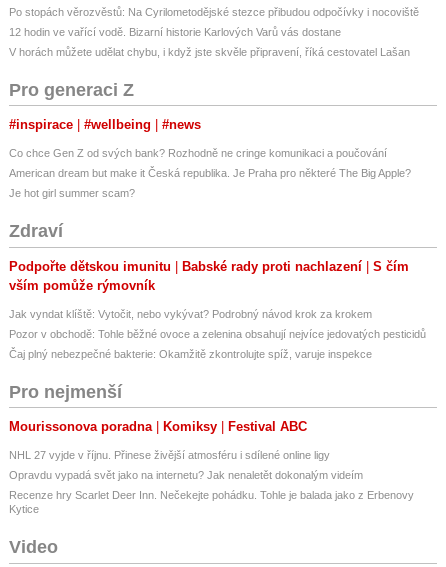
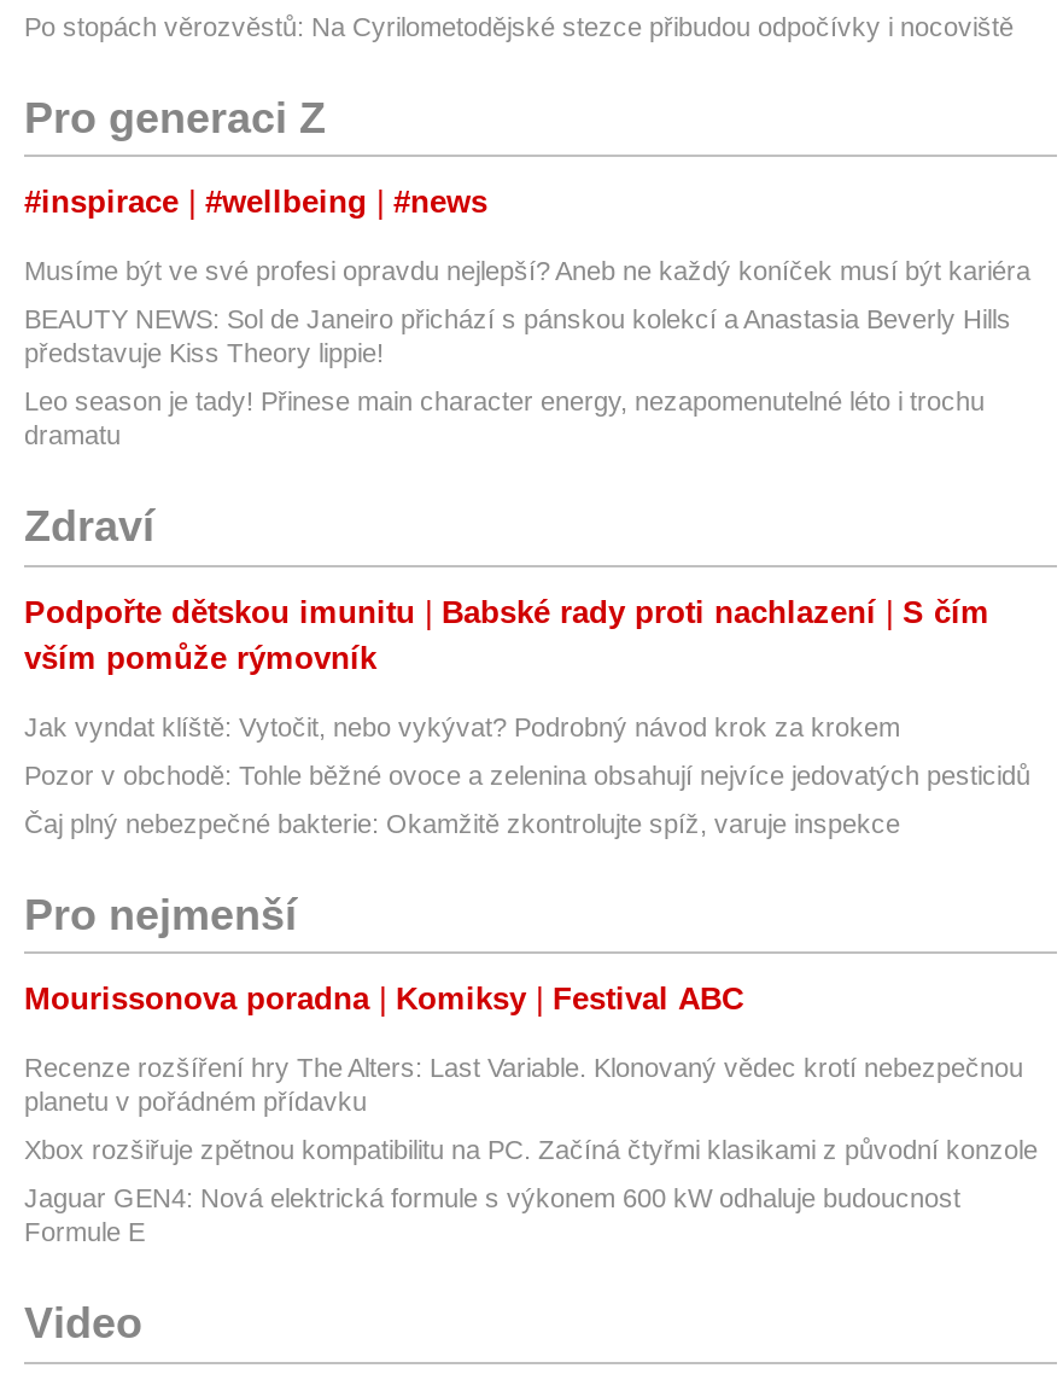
[9,26,410,58] 12 hodin ve vařící vodě. Bizarní historie Karlových Varů vás dostane | V horách můžete udělat chybu, i když jste skvěle připravení, říká cestovatel Lašan -> none
moved [9,80,201,132] -> [24,94,487,220]: Pro generaci Z | #inspirace | #wellbeing | #news
[9,147,387,159] Co chce Gen Z od svých bank? Rozhodně ne cringe komunikaci a poučování -> [24,257,1030,286] Musíme být ve své profesi opravdu nejlepší? Aneb ne každý koníček musí být kariéra
[9,167,411,179] American dream but make it Česká republika. Je Praha pro některé The Big Apple? -> [24,305,1011,368] BEAUTY NEWS: Sol de Janeiro přichází s pánskou kolekcí a Anastasia Beverly Hills | představuje Kiss Theory lippie!
[9,187,135,199] Je hot girl summer scam? -> [24,387,985,450] Leo season je tady! Přinese main character energy, nezapomenutelné léto i trochu | dramatu
[9,449,330,461] NHL 27 vyjde v říjnu. Přinese živější atmosféru i sdílené online ligy -> [24,1054,1023,1116] Recenze rozšíření hry The Alters: Last Variable. Klonovaný vědec krotí nebezpečnou | planetu v pořádném přídavku
[9,469,363,481] Opravdu vypadá svět jako na internetu? Jak nenaletět dokonalým videím -> [24,1136,1038,1165] Xbox rozšiřuje zpětnou kompatibilitu na PC. Začíná čtyřmi klasikami z původní konzole
[9,489,414,515] Recenze hry Scarlet Deer Inn. Nečekejte pohádku. Tohle je balada jako z Erbenovy | Kytice -> [24,1184,960,1247] Jaguar GEN4: Nová elektrická formule s výkonem 600 kW odhaluje budoucnost | Formule E

